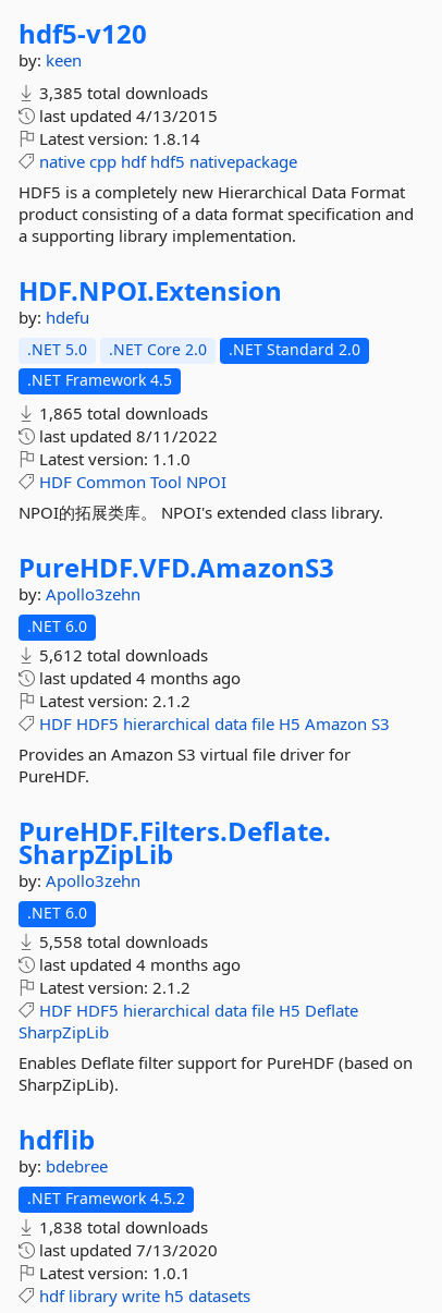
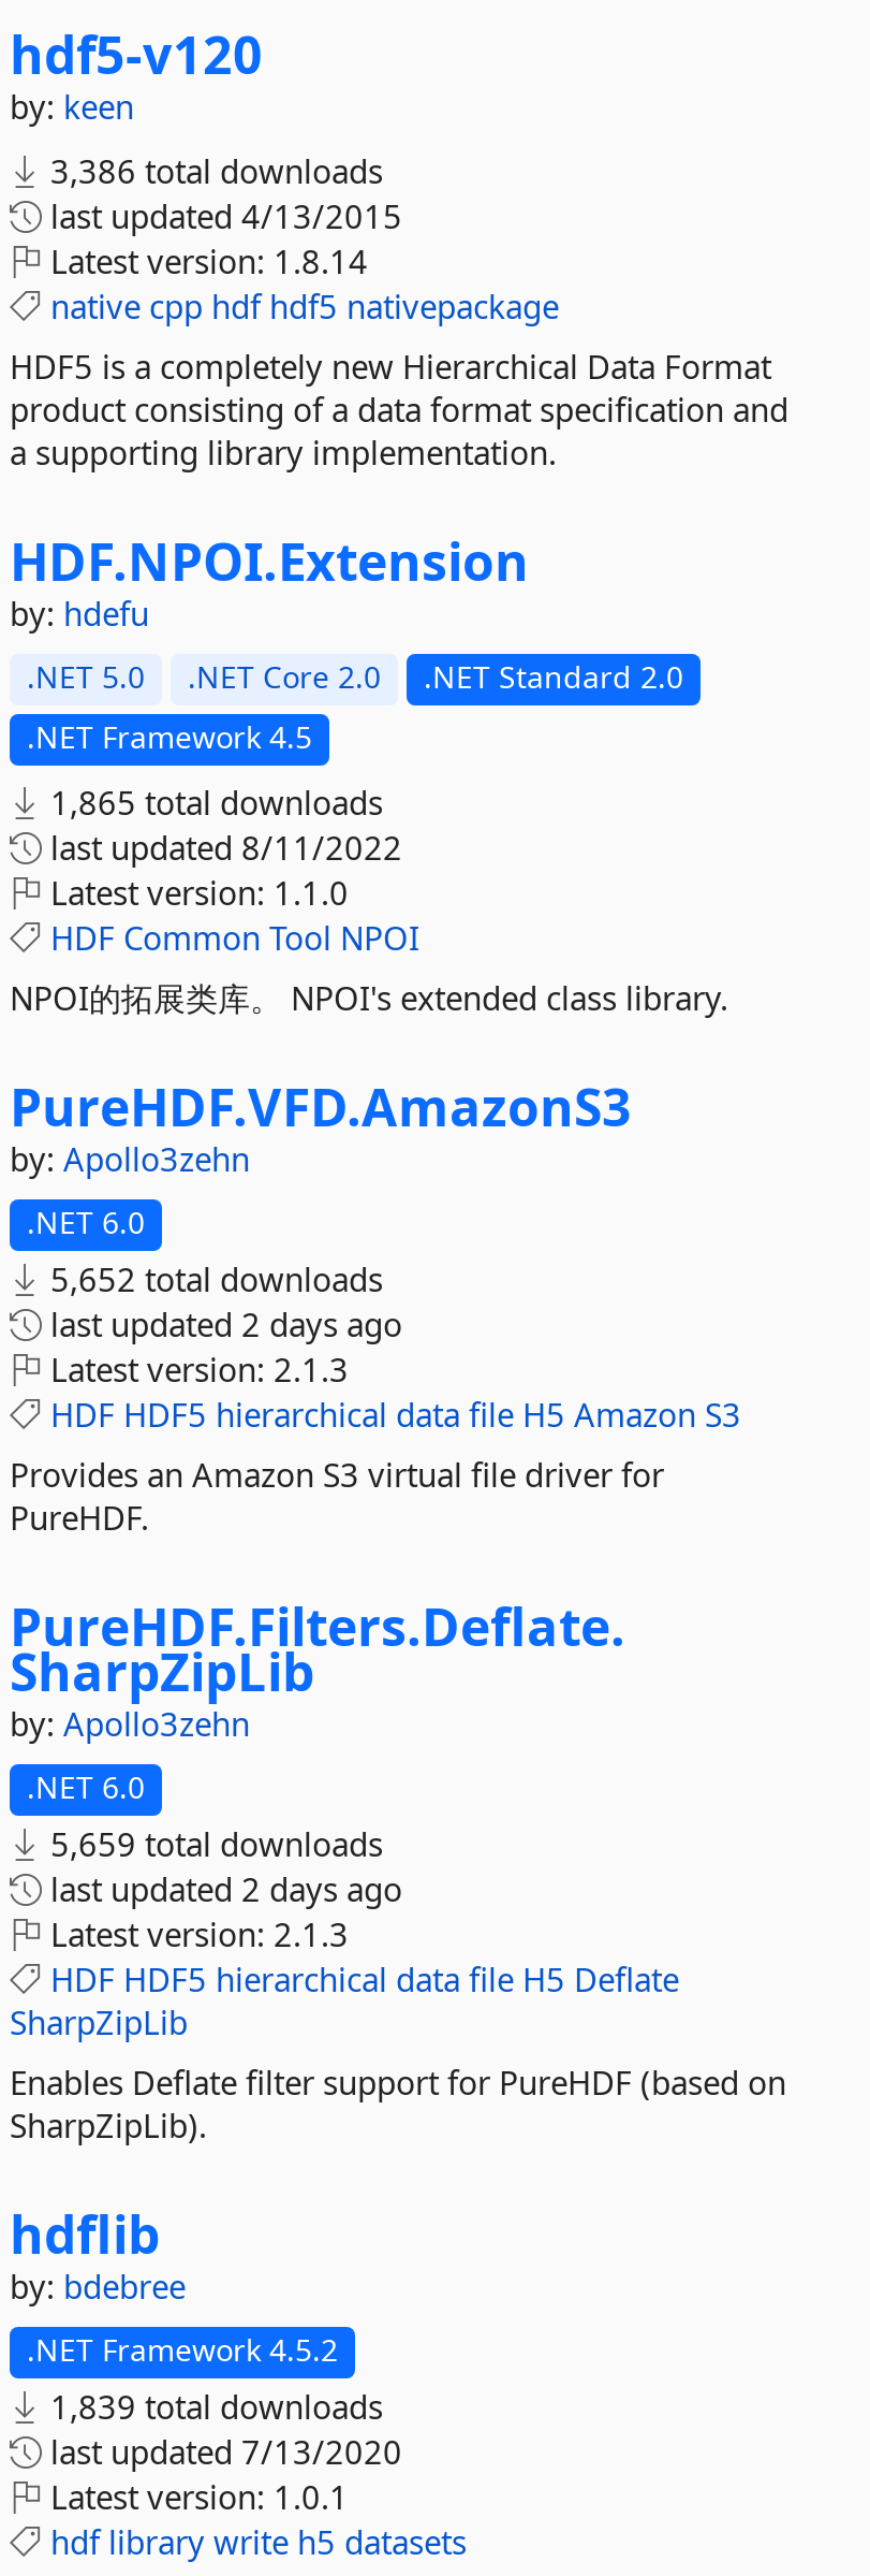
[35,82,208,104] 3,385 total downloads -> [42,149,383,192] 3,386 total downloads
[35,644,208,666] 5,612 total downloads -> [42,1257,383,1300] 5,652 total downloads
[35,667,241,689] last updated 4 months ago -> [42,1302,402,1345] last updated 2 days ago
[35,690,191,712] Latest version: 2.1.2 -> [42,1348,349,1391] Latest version: 2.1.3
[35,931,208,952] 5,558 total downloads -> [42,1822,383,1865] 5,659 total downloads
[35,953,241,975] last updated 4 months ago -> [42,1867,402,1910] last updated 2 days ago
[35,976,191,998] Latest version: 2.1.2 -> [42,1912,349,1955] Latest version: 2.1.3
[35,1216,208,1238] 1,838 total downloads -> [42,2385,383,2428] 1,839 total downloads

